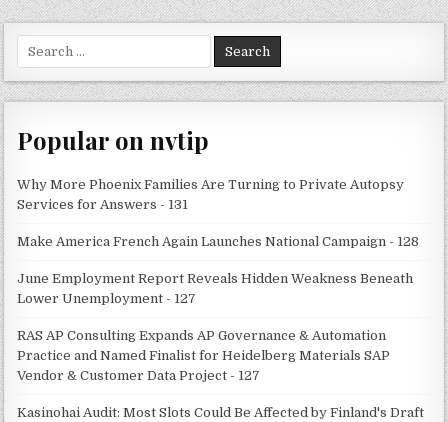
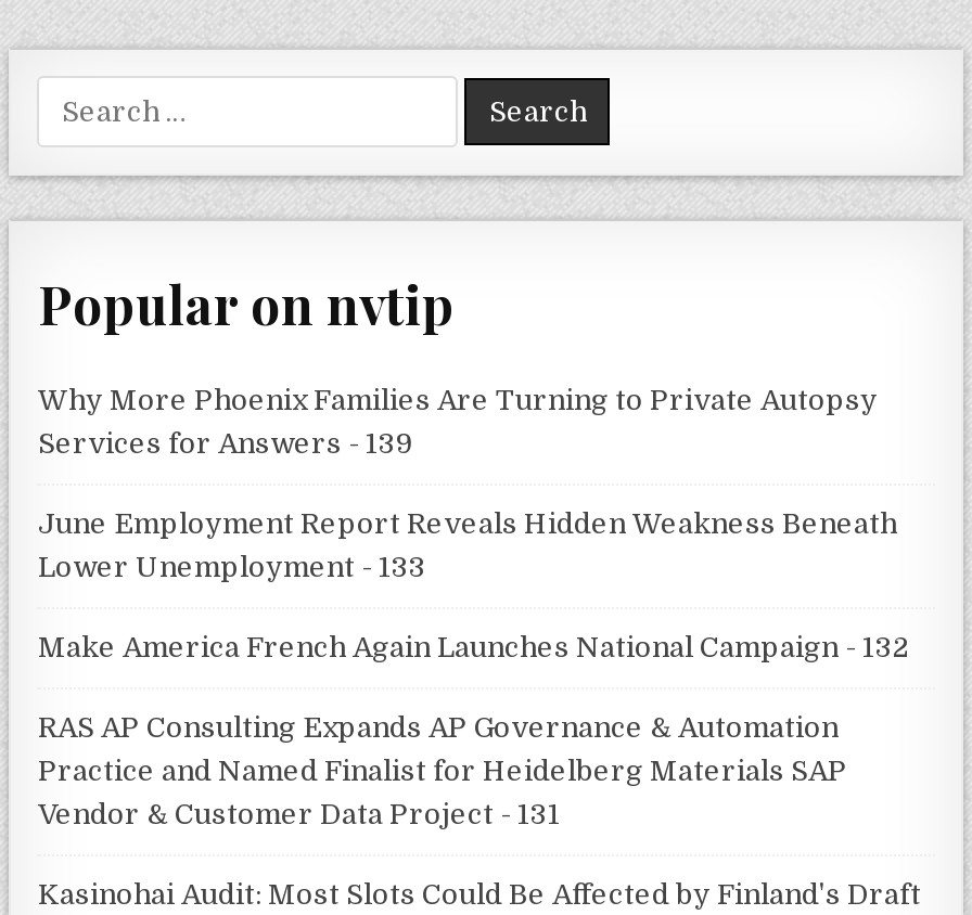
[17,197,419,249] Services for Answers - 131 | Make America French Again Launches National Campaign - 128 -> [38,426,413,459] Services for Answers - 139
moved [17,271,413,286] -> [38,507,897,539]: June Employment Report Reveals Hidden Weakness Beneath
[17,291,196,306] Lower Unemployment - 127 -> [38,550,910,663] Lower Unemployment - 133 | Make America French Again Launches National Campaign - 132
[17,368,260,383] Vendor & Customer Data Project - 127 -> [38,797,561,830] Vendor & Customer Data Project - 131

